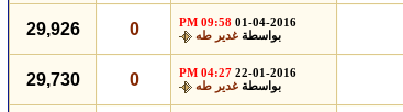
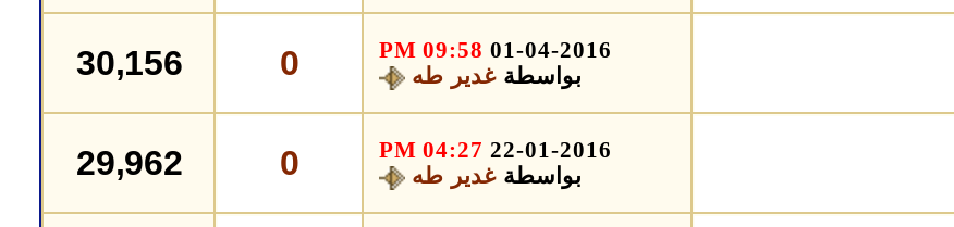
[26,20,80,38] 29,926 -> [76,45,183,81] 30,156
[26,70,80,89] 29,730 -> [76,144,183,181] 29,962

